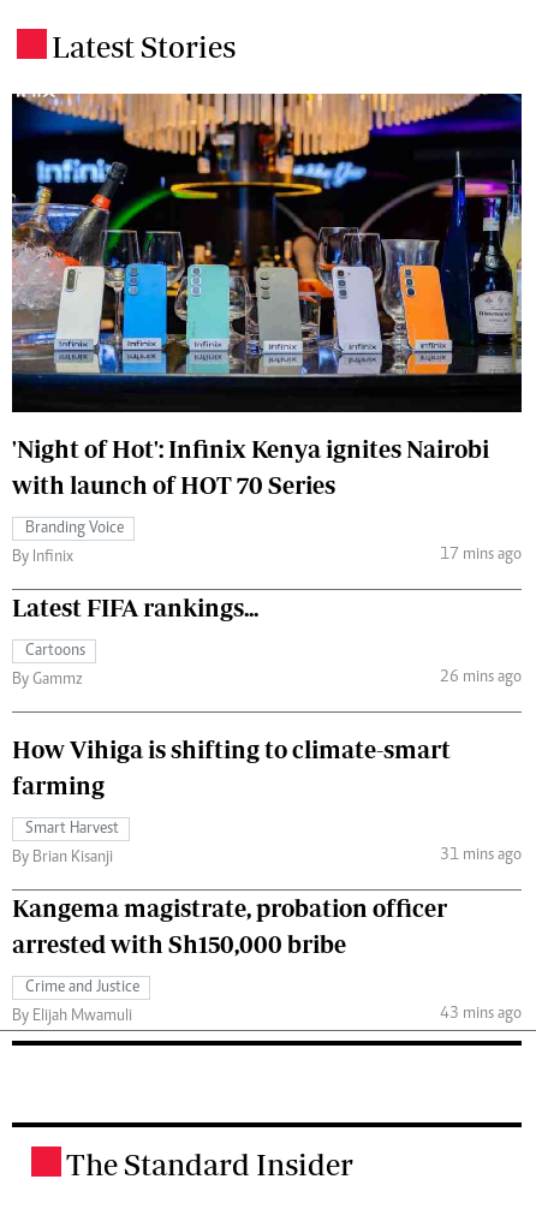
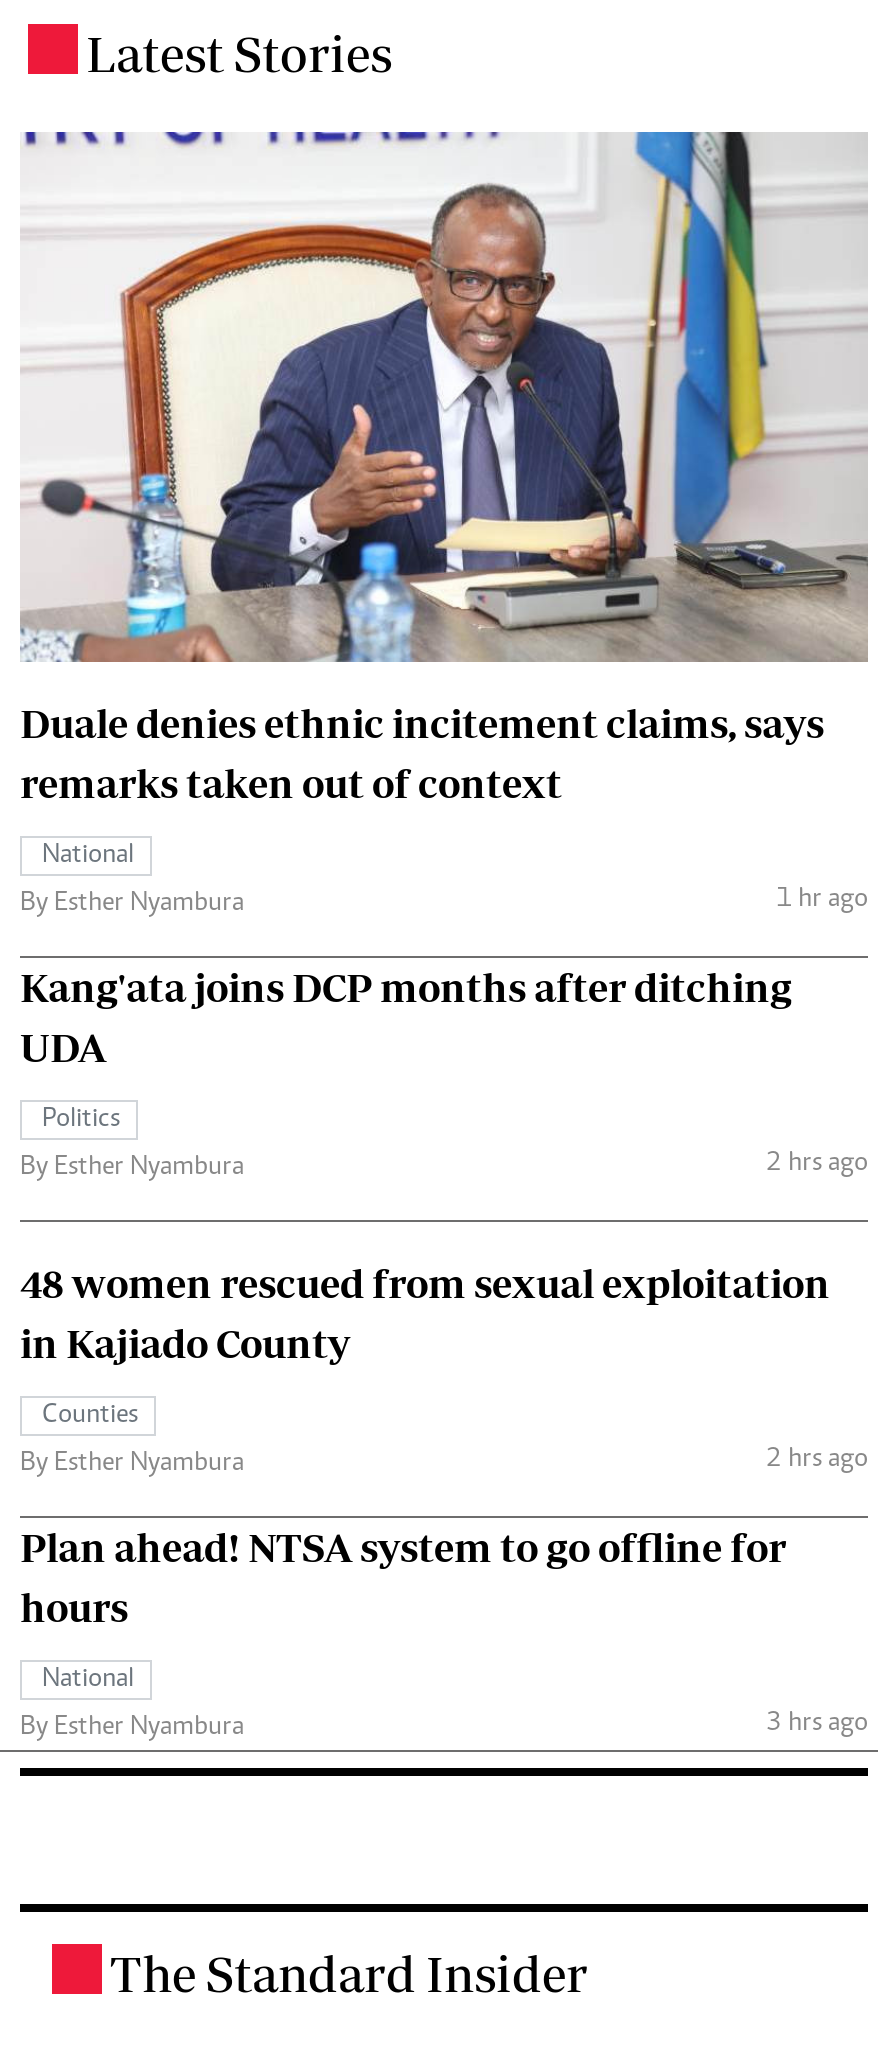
[11,93,523,499] [image] | 'Night of Hot': Infinix Kenya ignites Nairobi | with launch of HOT 70 Series -> [20,130,868,806] [image] | Duale denies ethnic incitement claims, says | remarks taken out of context
[25,520,124,537] Branding Voice -> [42,842,134,870] National
[12,547,522,566] By Infinix | 17 mins ago -> [20,887,868,918] By Esther Nyambura | 1 hr ago
[12,594,258,621] Latest FIFA rankings... -> [20,964,792,1070] Kang'ata joins DCP months after ditching | UDA
[25,643,85,660] Cartoons -> [42,1106,120,1134] Politics
[12,670,522,689] By Gammz | 26 mins ago -> [20,1151,868,1182] By Esther Nyambura | 2 hrs ago
[12,735,451,799] How Vihiga is shifting to climate-smart | farming -> [20,1260,830,1366] 48 women rescued from sexual exploitation | in Kajiado County
[25,821,119,838] Smart Harvest -> [42,1402,138,1430] Counties
[12,848,522,866] By Brian Kisanji | 31 mins ago -> [20,1447,868,1478] By Esther Nyambura | 2 hrs ago
[12,894,447,958] Kangema magistrate, probation officer | arrested with Sh150,000 bribe -> [20,1524,786,1630] Plan ahead! NTSA system to go offline for | hours
[25,979,139,996] Crime and Justice -> [42,1666,134,1694] National
[12,1006,522,1025] By Elijah Mwamuli | 43 mins ago -> [20,1711,868,1742] By Esther Nyambura | 3 hrs ago

